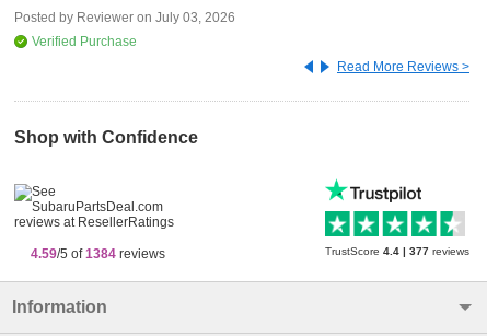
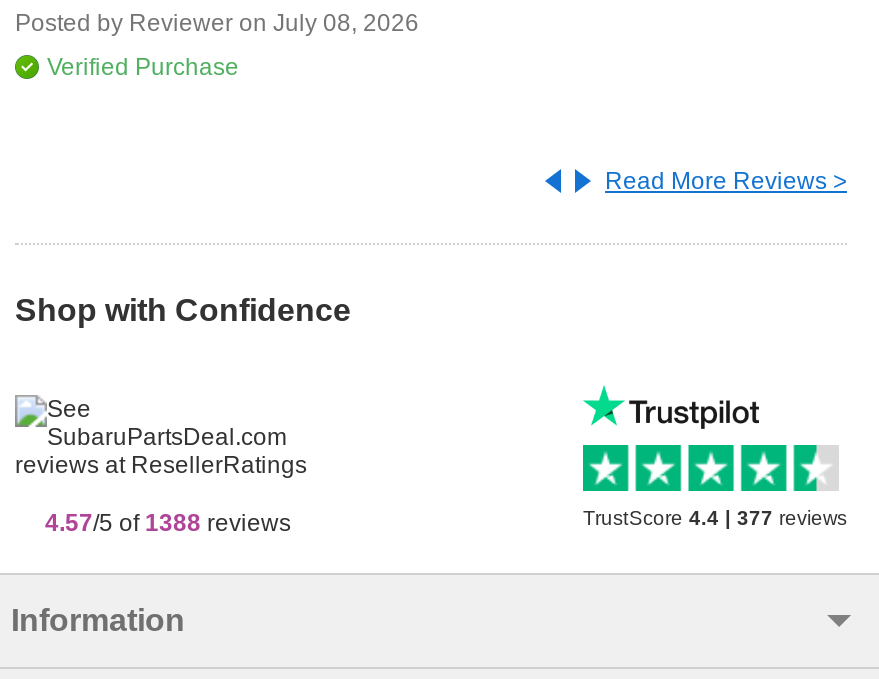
[14,10,235,25] Posted by Reviewer on July 03, 2026 -> [15,9,419,37] Posted by Reviewer on July 08, 2026
[31,246,165,262] 4.59/5 of 1384 reviews -> [45,509,291,537] 4.57/5 of 1388 reviews

